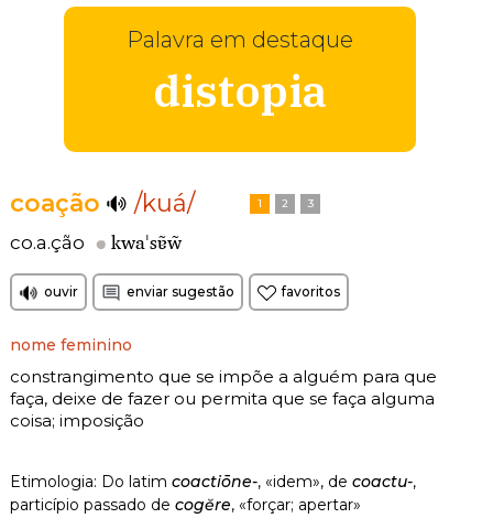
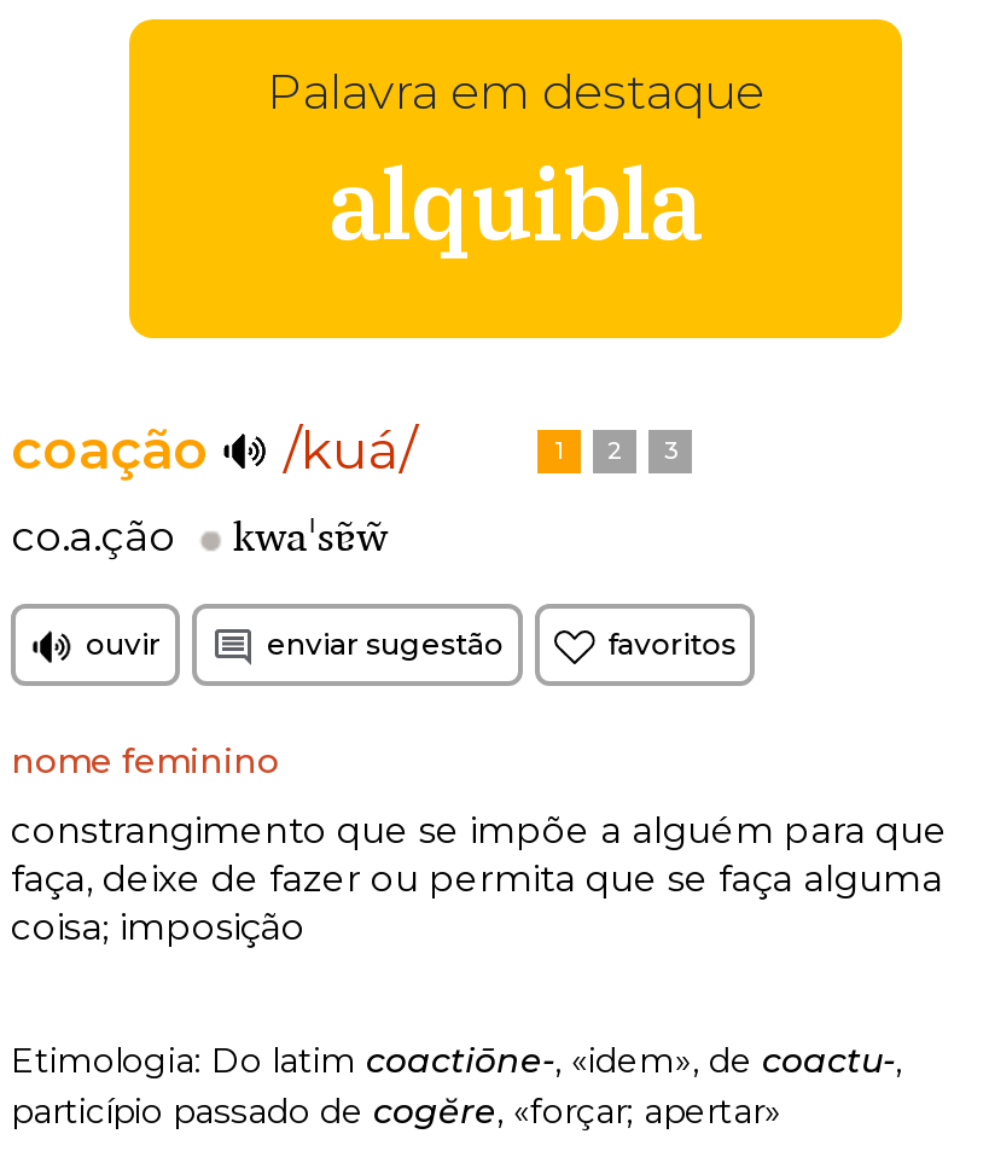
[153,62,327,119] distopia -> [328,140,703,266] alquibla

